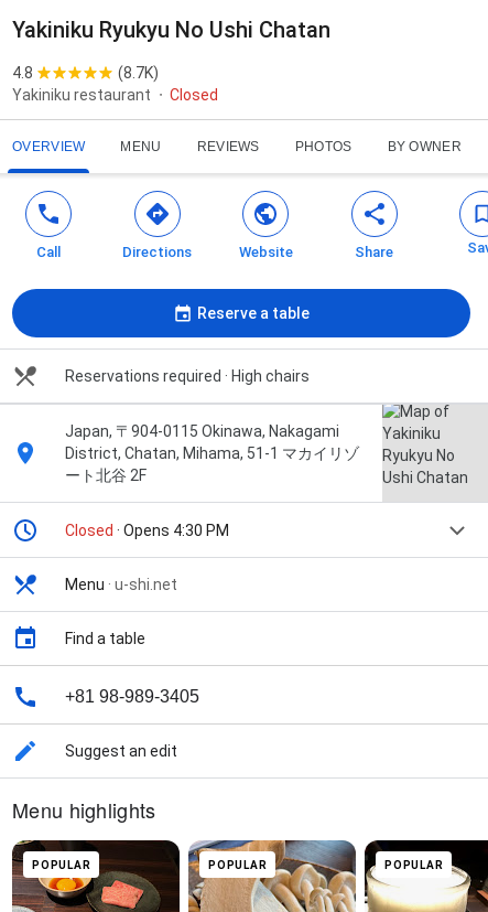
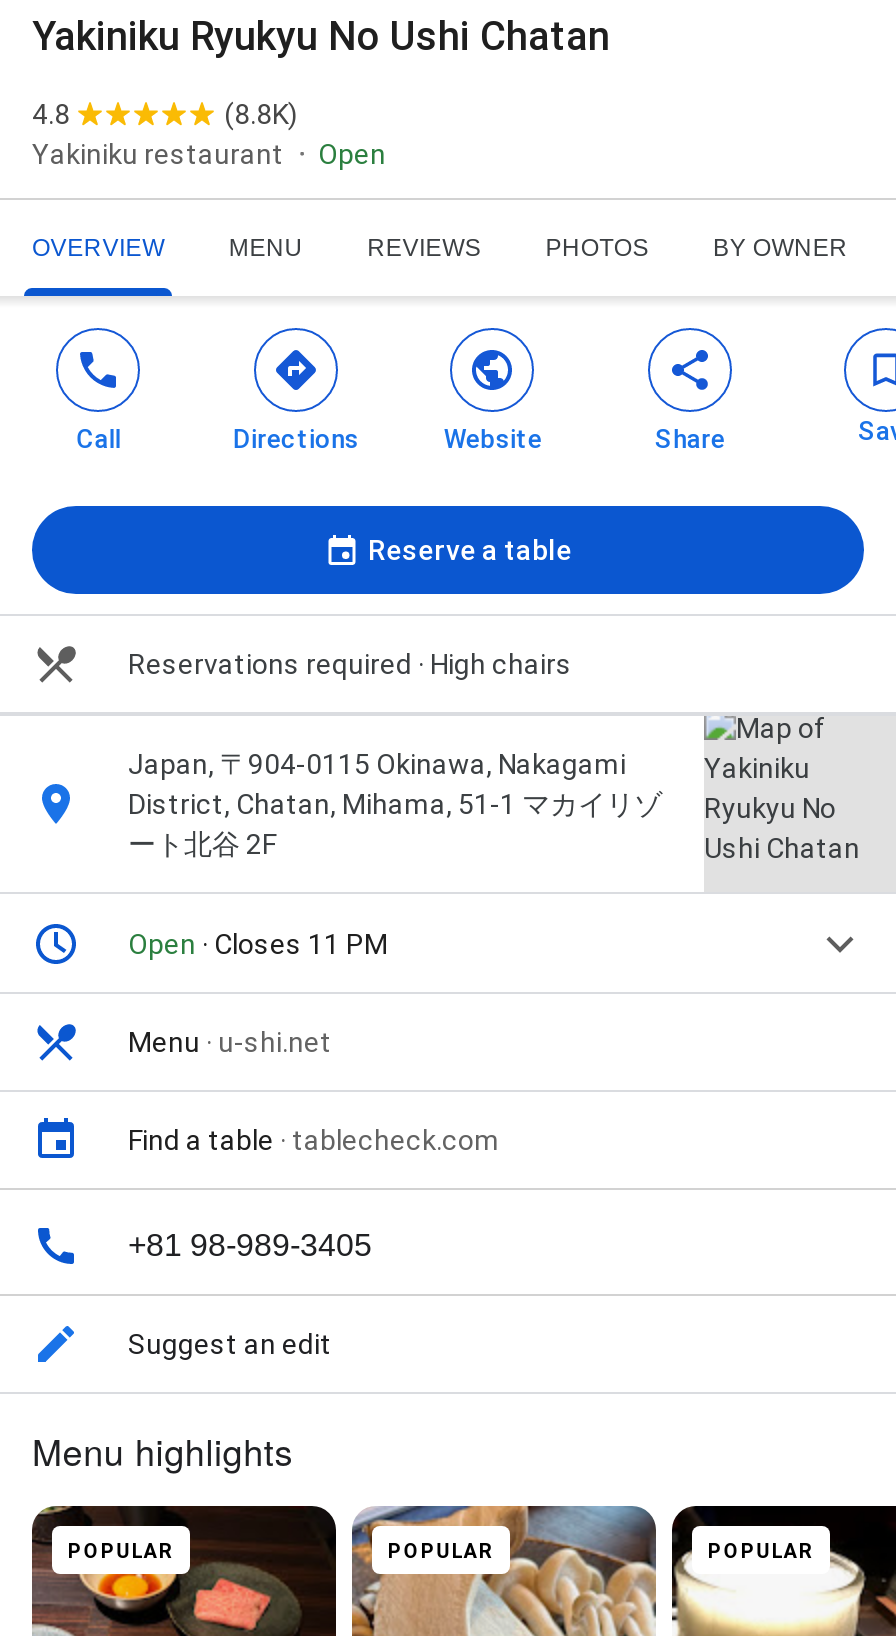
[118,64,159,82] (8.7K) -> [224,98,298,130] (8.8K)
[170,86,218,104] Closed -> [318,138,386,170] Open
[65,522,229,539] Closed · Opens 4:30 PM -> [128,928,388,960] Open · Closes 11 PM
[65,630,145,648] Find a table -> [128,1124,500,1156] Find a table · tablecheck.com

